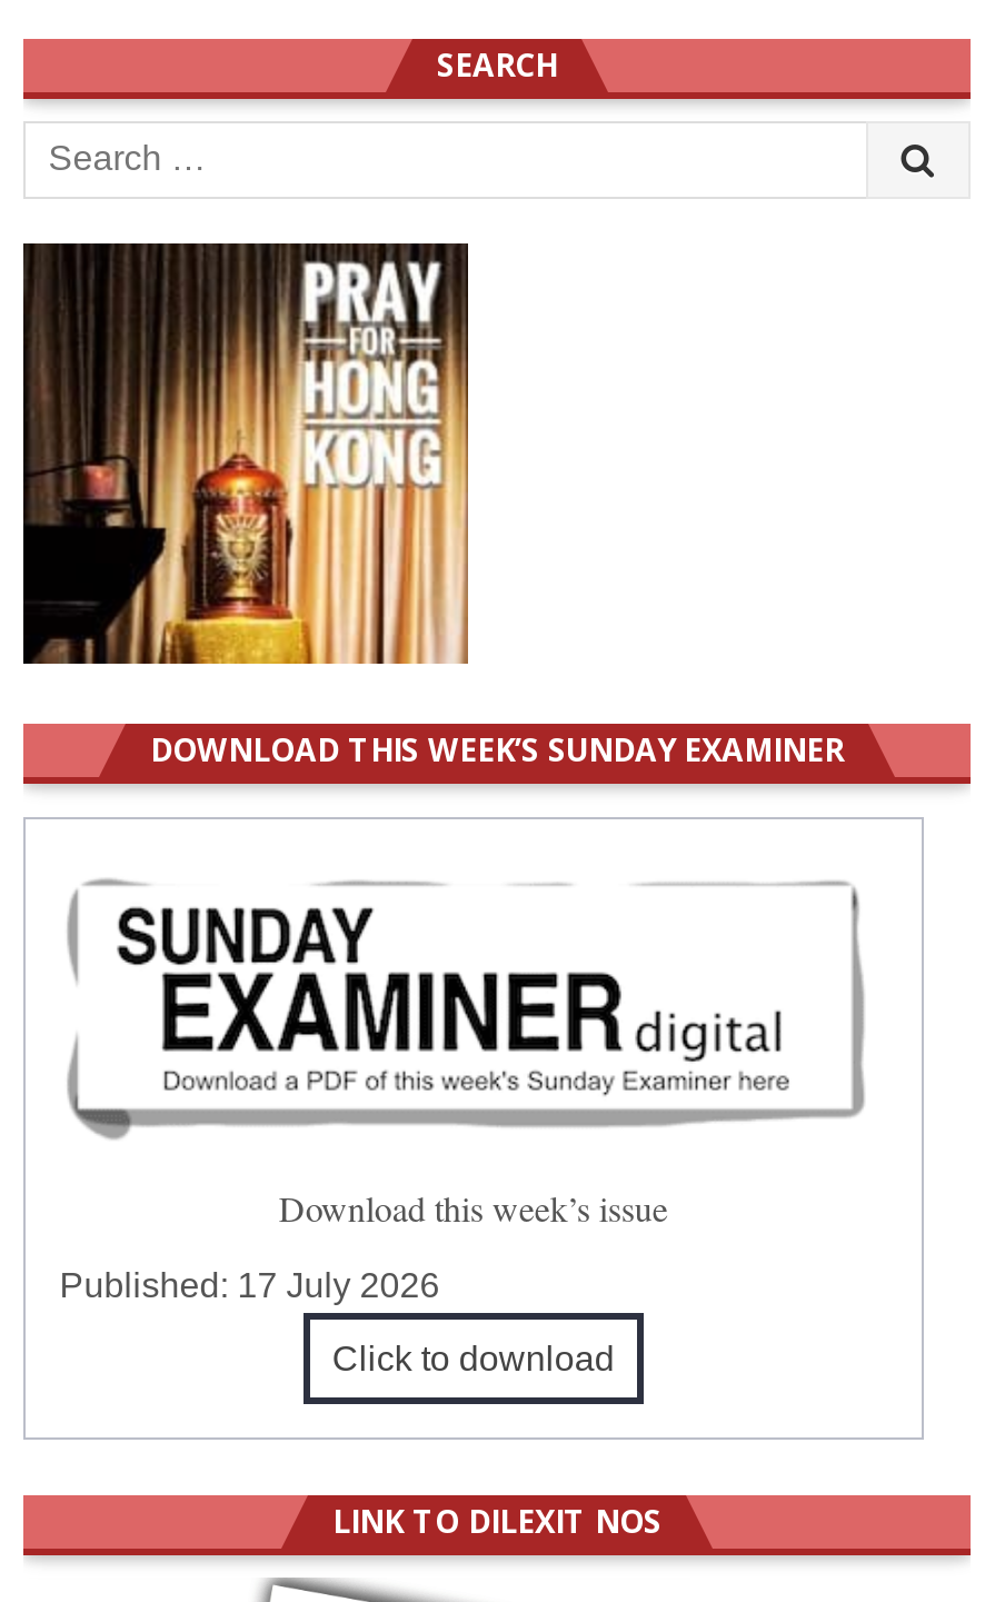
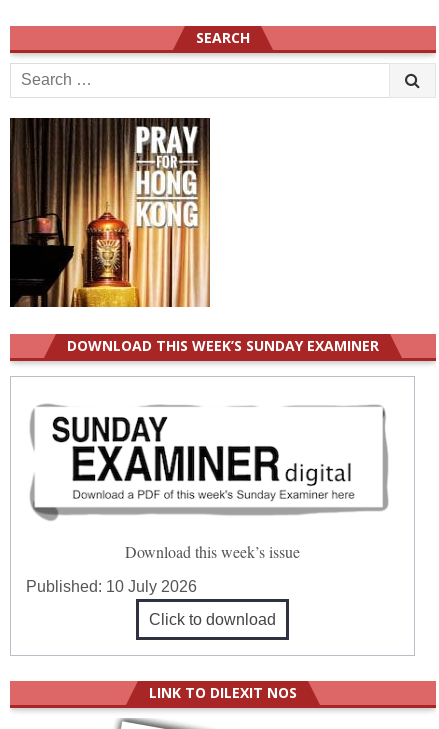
[59,1266,440,1304] Published: 17 July 2026 -> [26,578,197,595] Published: 10 July 2026

